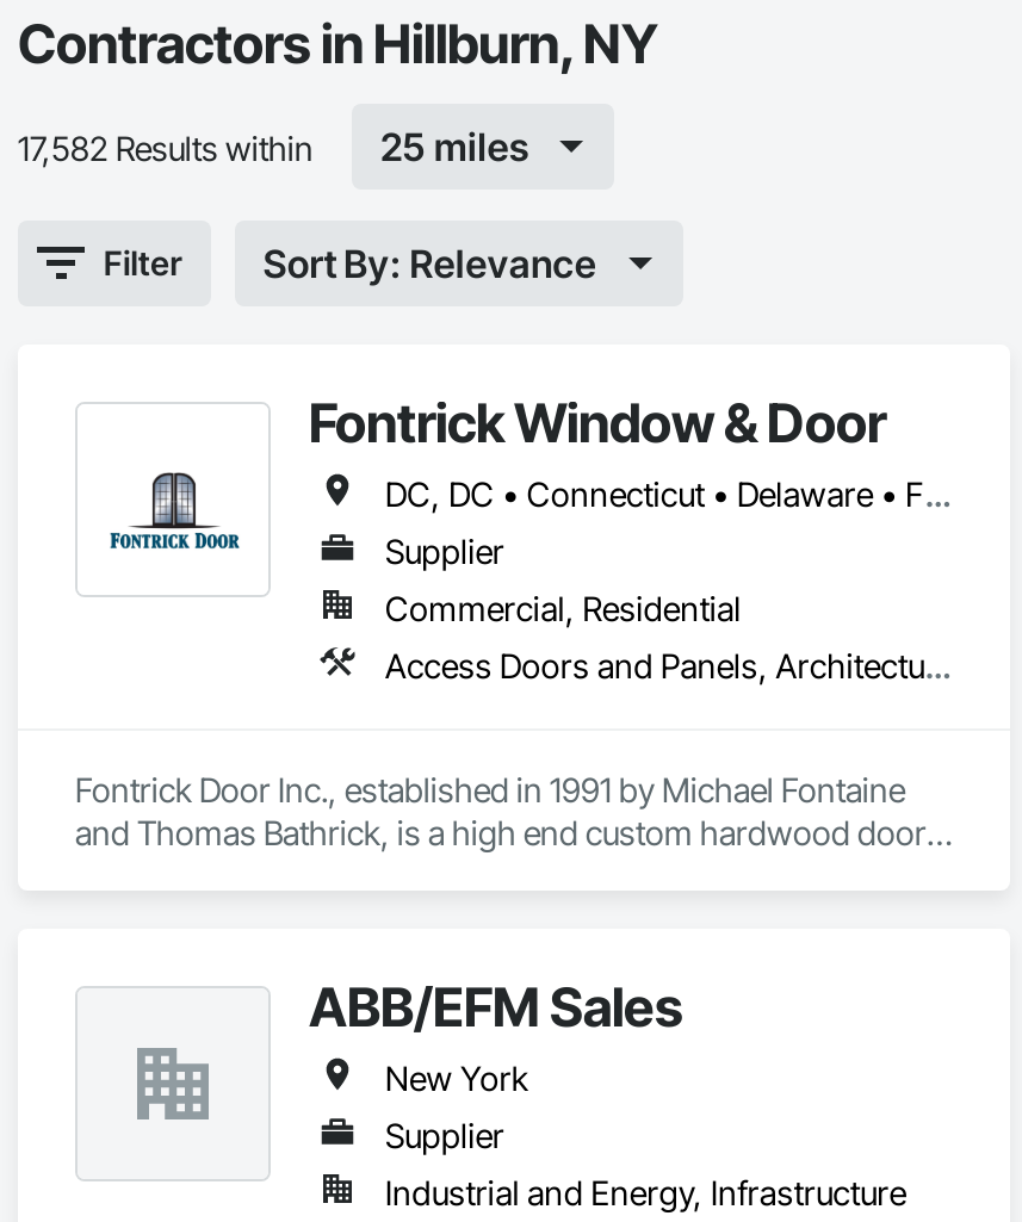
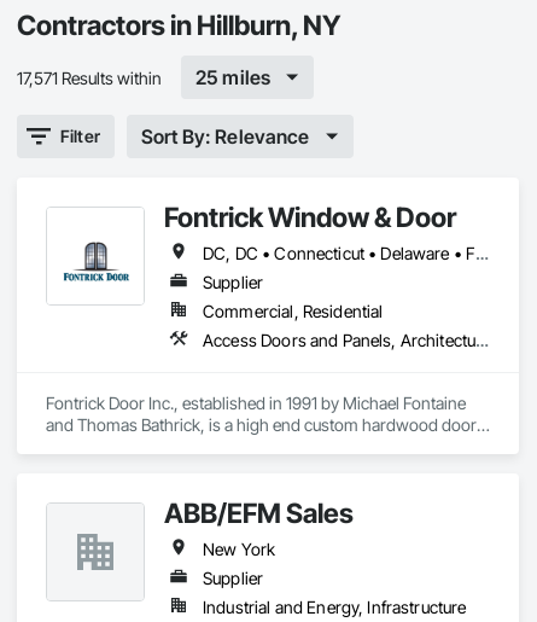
[18,126,314,167] 17,582 Results within -> [17,67,162,88] 17,571 Results within

